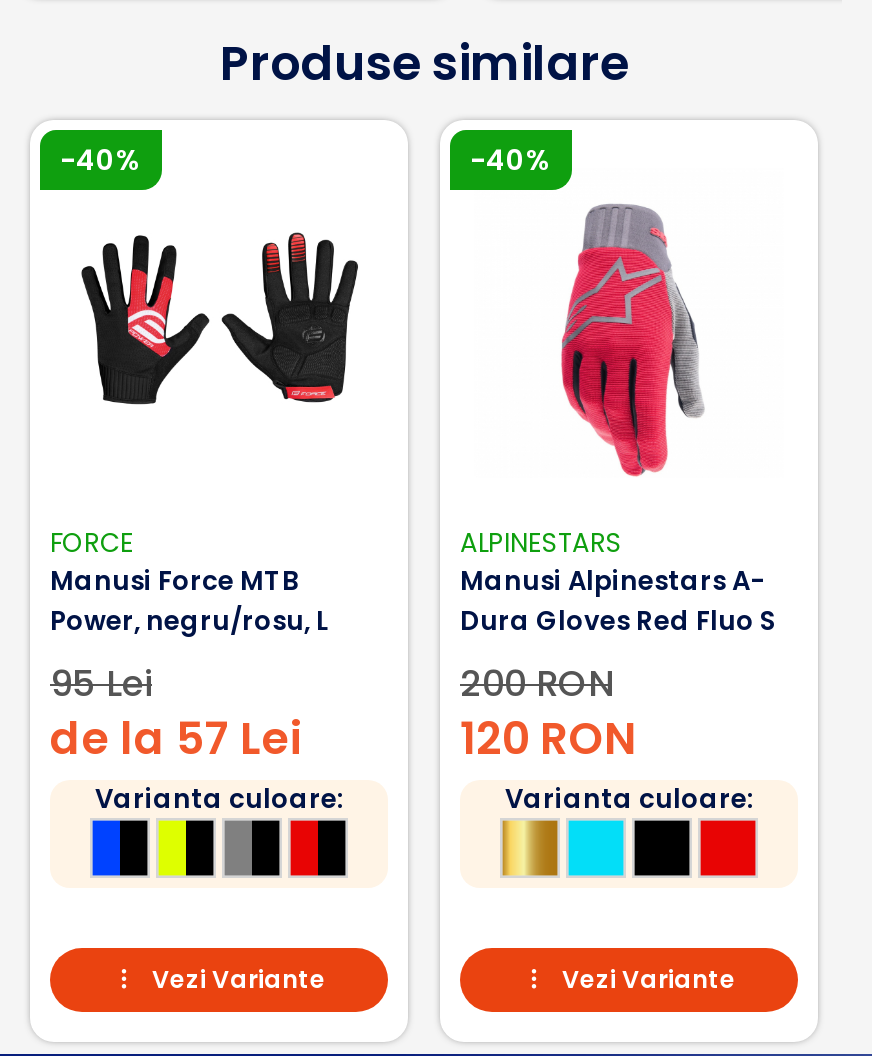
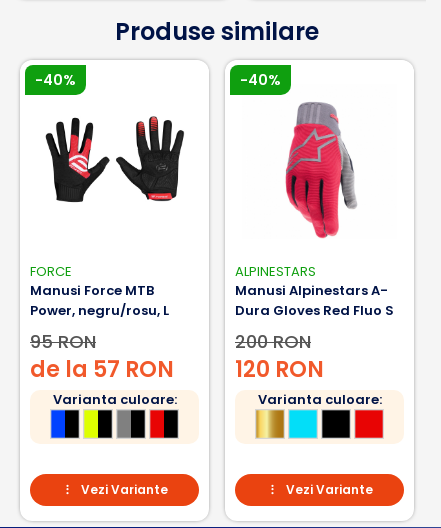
[50,657,302,769] 95 Lei | de la 57 Lei -> [30,329,174,385] 95 RON | de la 57 RON

